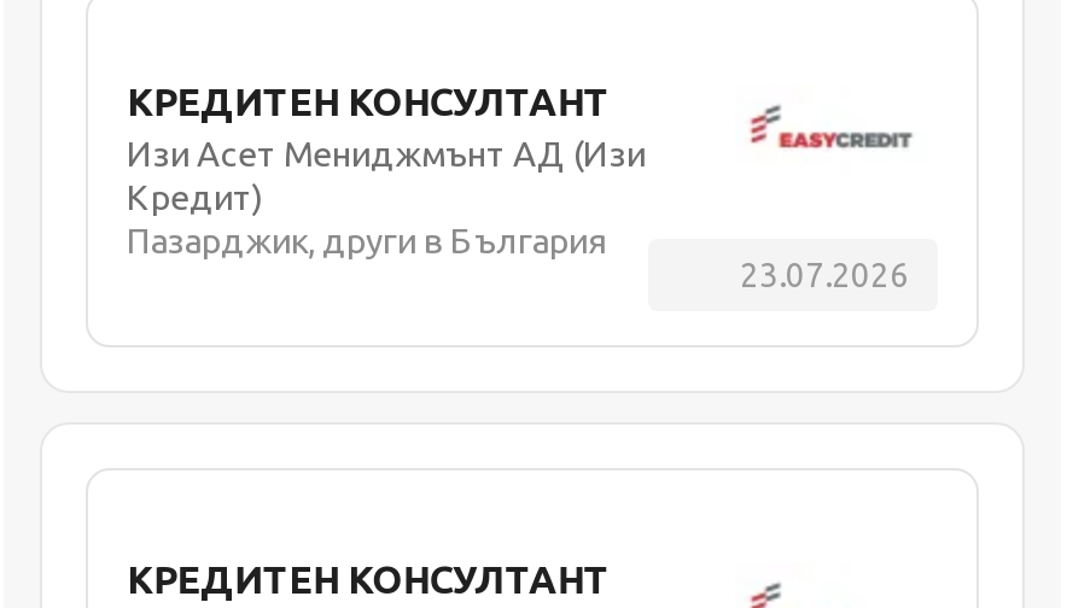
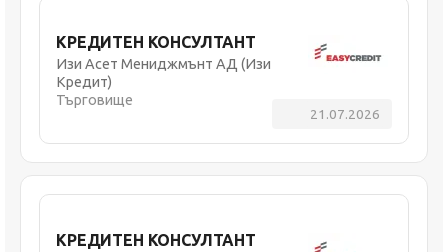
[127,221,909,294] Пазарджик, други в България | 23.07.2026 -> [56,91,380,122] Търговище | 21.07.2026

